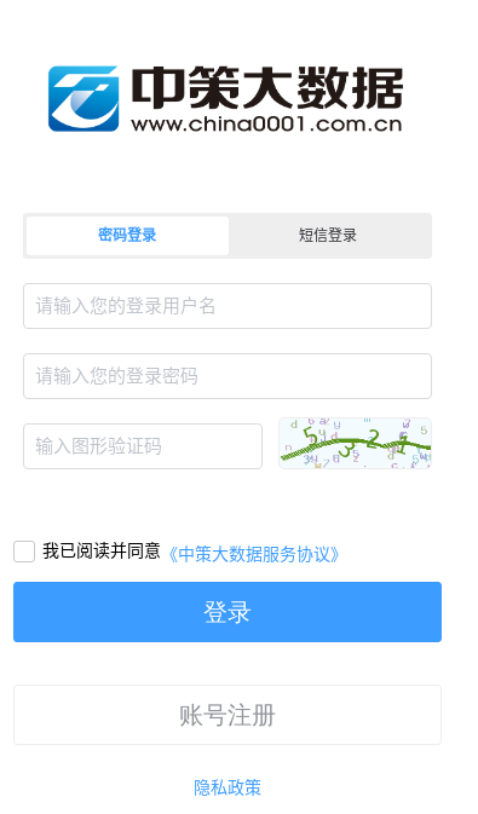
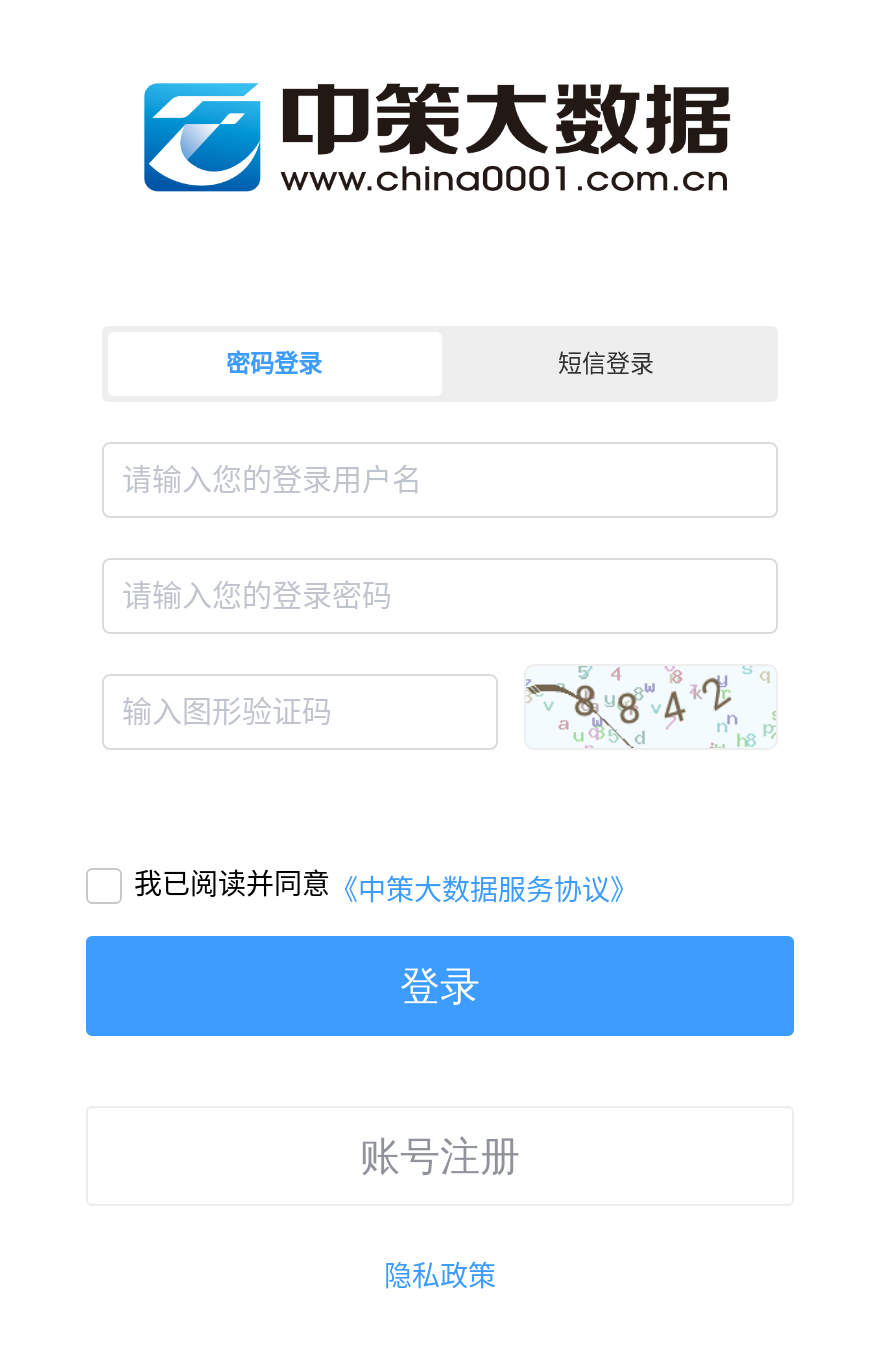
[280,418,432,468] [image] -> [526,668,774,748] [image]

